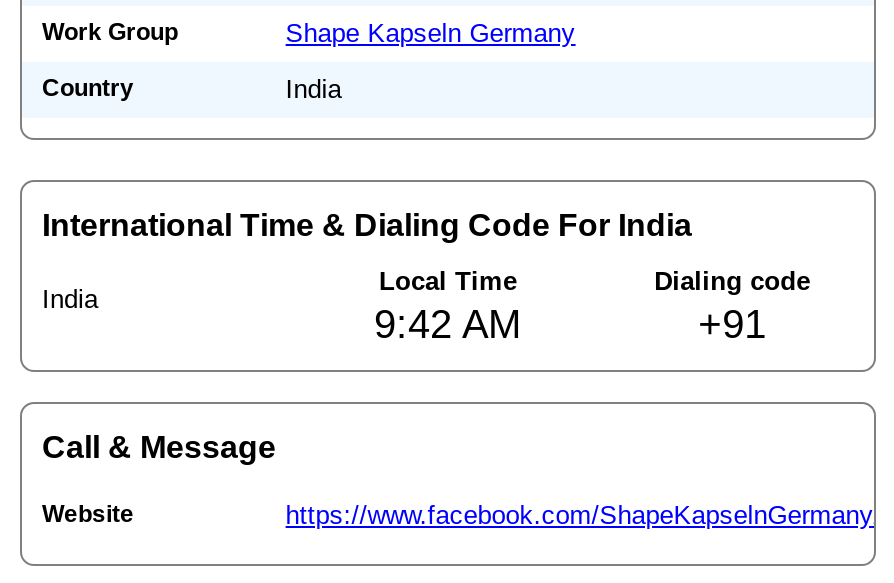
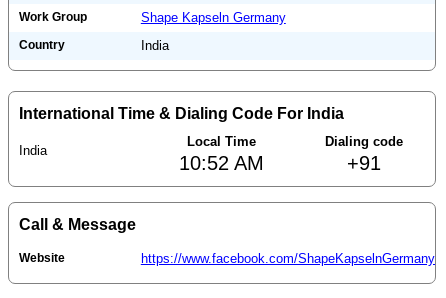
[374,302,522,346] 9:42 AM -> [179,152,264,174] 10:52 AM

